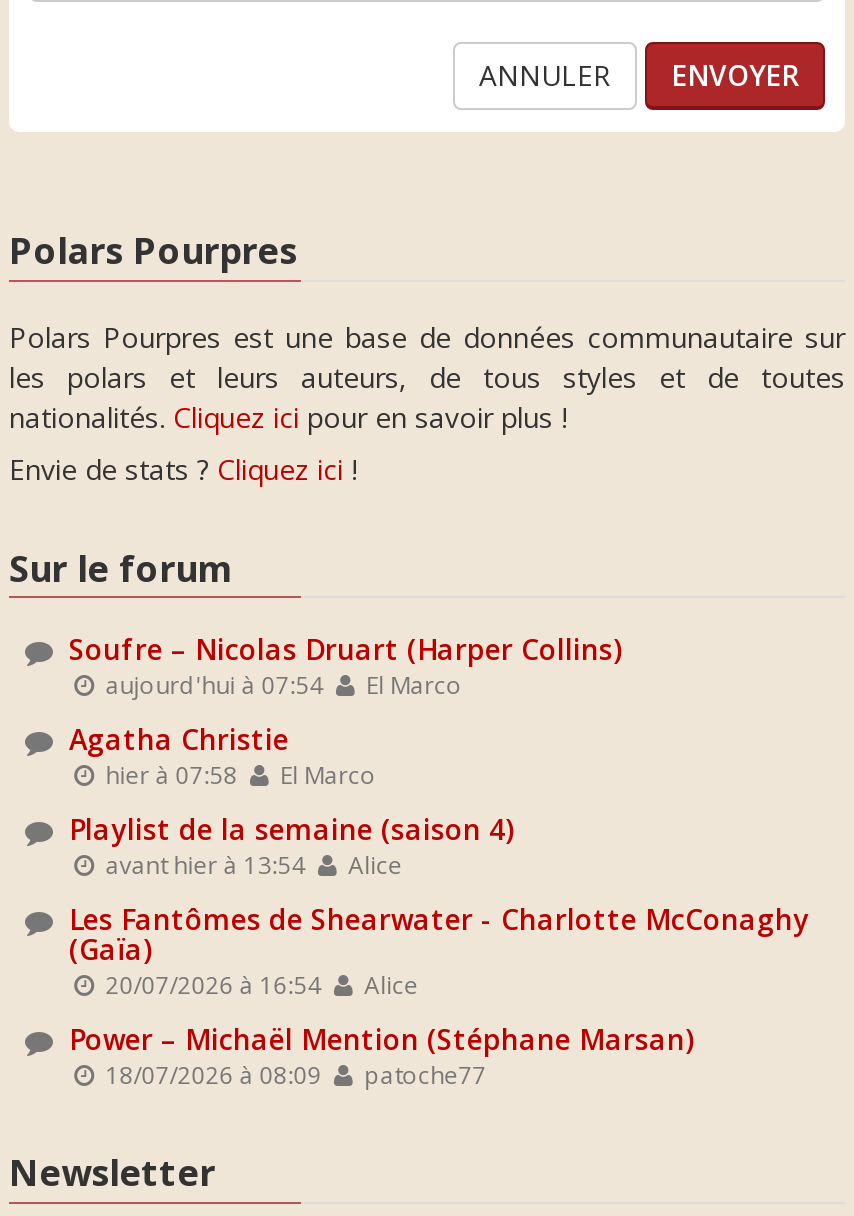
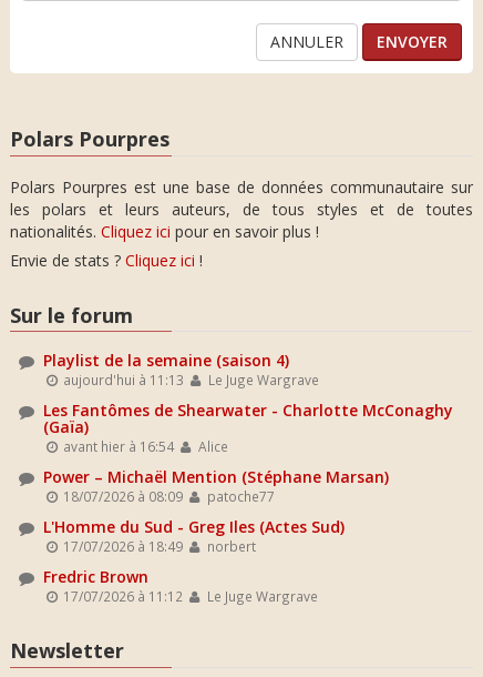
[69,630,621,790] Soufre – Nicolas Druart (Harper Collins) | aujourd'hui à 07:54 | El Marco | Agatha Christie | hier à 07:58 | El Marco -> none
moved [69,810,513,848] -> [43,350,289,371]: Playlist de la semaine (saison 4)
[100,848,402,880] avant hier à 13:54 | Alice -> [60,371,319,388] aujourd'hui à 11:13 | Le Juge Wargrave
moved [69,900,809,1090] -> [43,400,453,505]: Les Fantômes de Shearwater - Charlotte McConaghy | (Gaïa) | Alice | Power – Michaël Mention (Stéphane Marsan) | 18/07/2026 à 08:09 | patoche77
[100,968,418,1000] 20/07/2026 à 16:54 Alice -> [60,437,228,455] avant hier à 16:54 Alice
none -> [43,516,345,605] L'Homme du Sud - Greg Iles (Actes Sud) | 17/07/2026 à 18:49 | norbert | Fredric Brown | 17/07/2026 à 11:12 | Le Juge Wargrave

